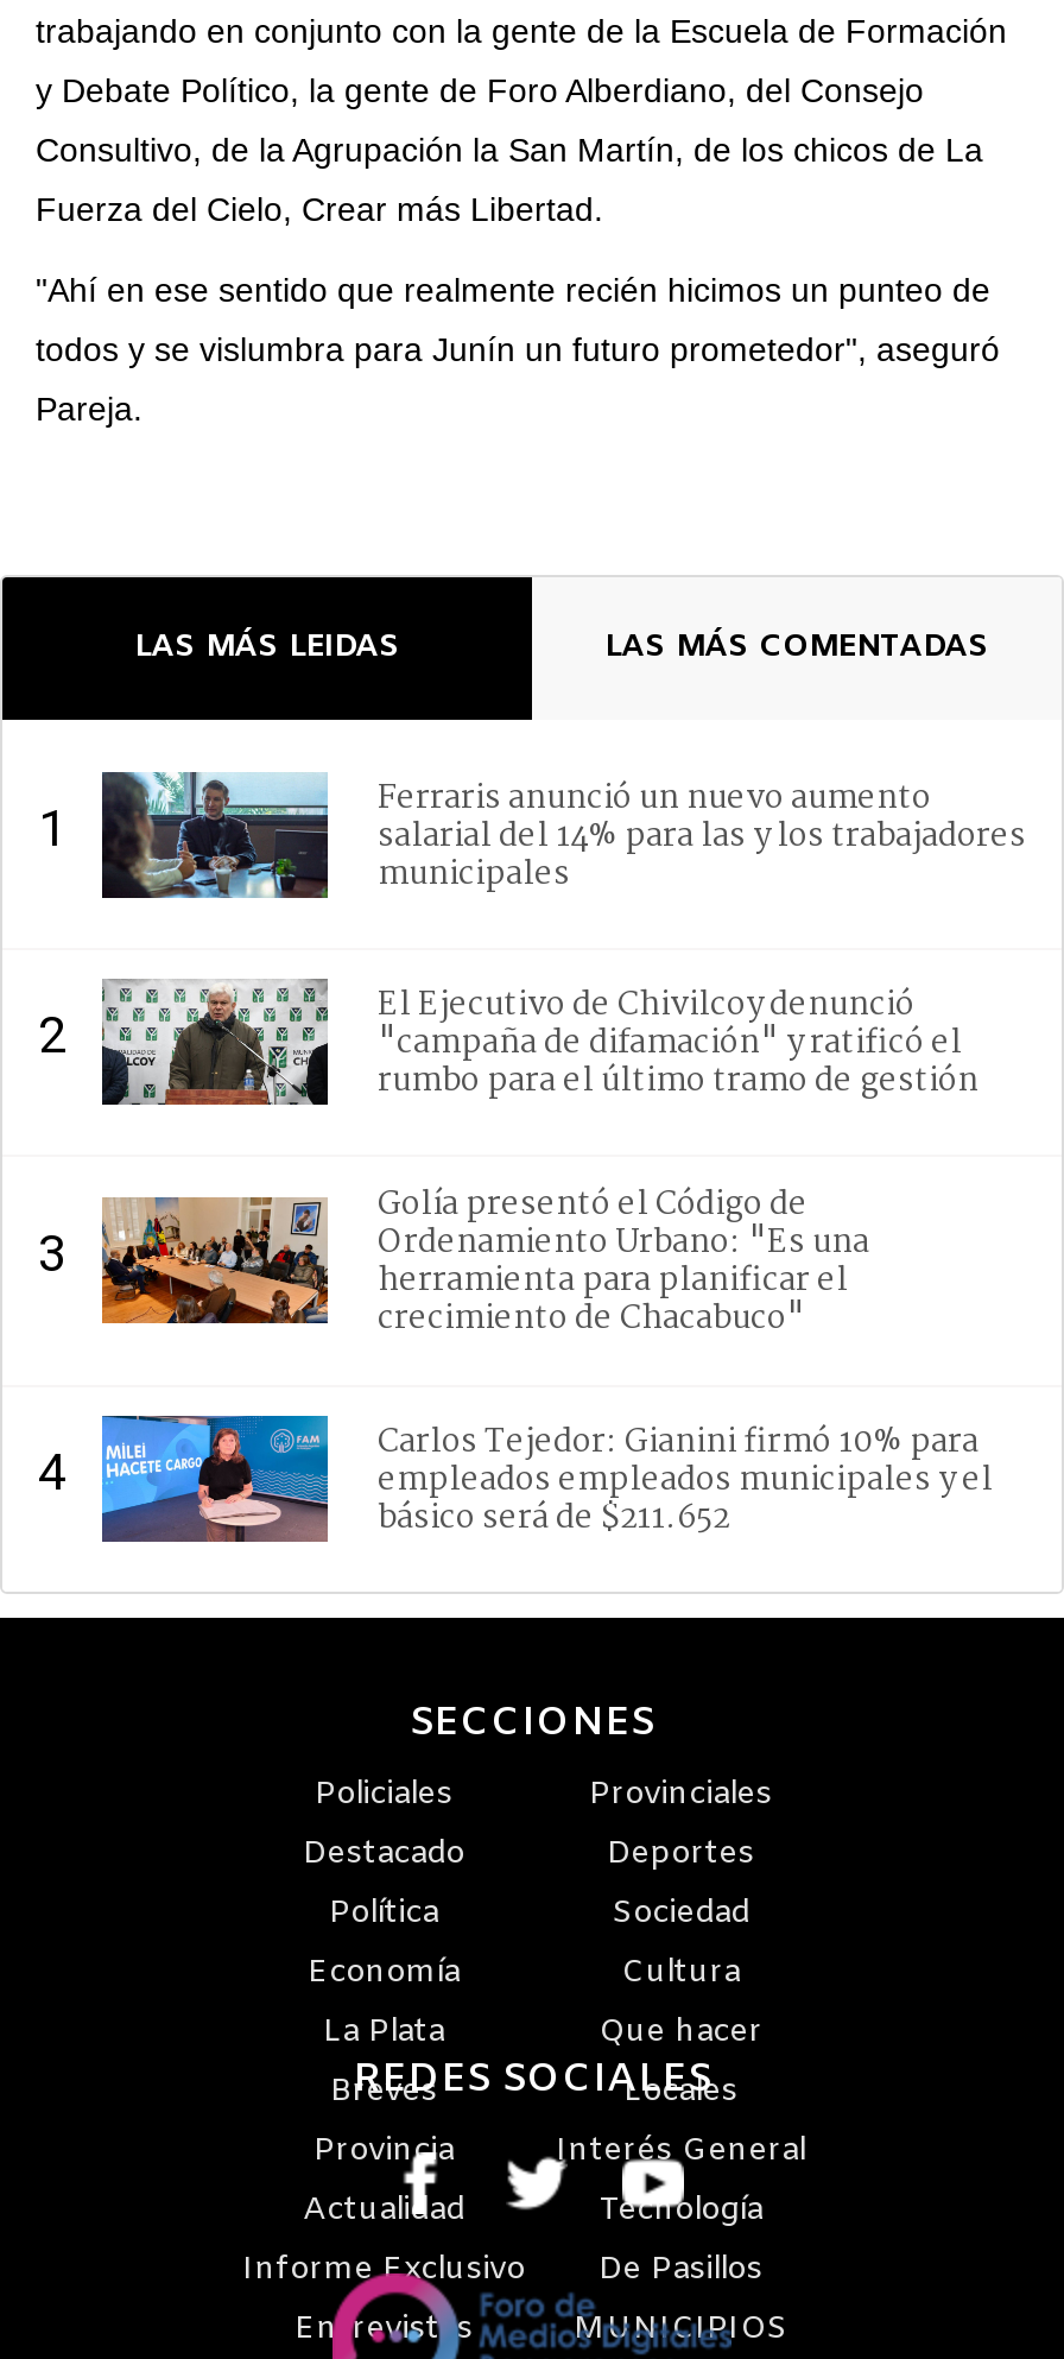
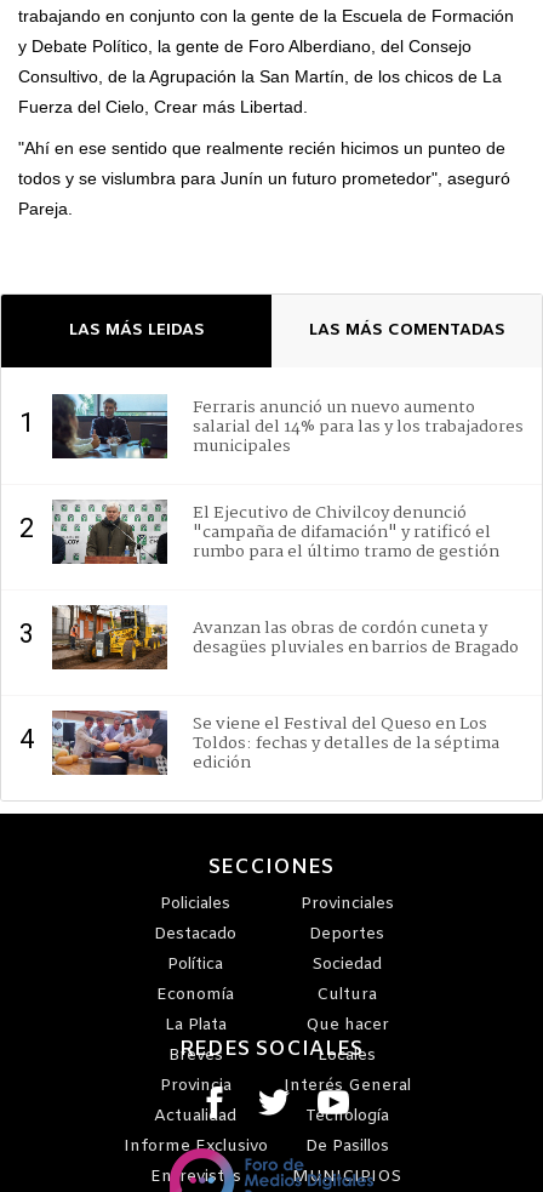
[102,1177,869,1344] [image] | Golía presentó el Código de | Ordenamiento Urbano: "Es una | herramienta para planificar el | crecimiento de Chacabuco" -> [51,605,519,671] [image] | Avanzan las obras de cordón cuneta y | desagües pluviales en barrios de Bragado
[100,1413,993,1544] [image] | Carlos Tejedor: Gianini firmó 10% para | empleados empleados municipales y el | básico será de $211.652 -> [51,709,499,776] [image] | Se viene el Festival del Queso en Los | Toldos: fechas y detalles de la séptima | edición

